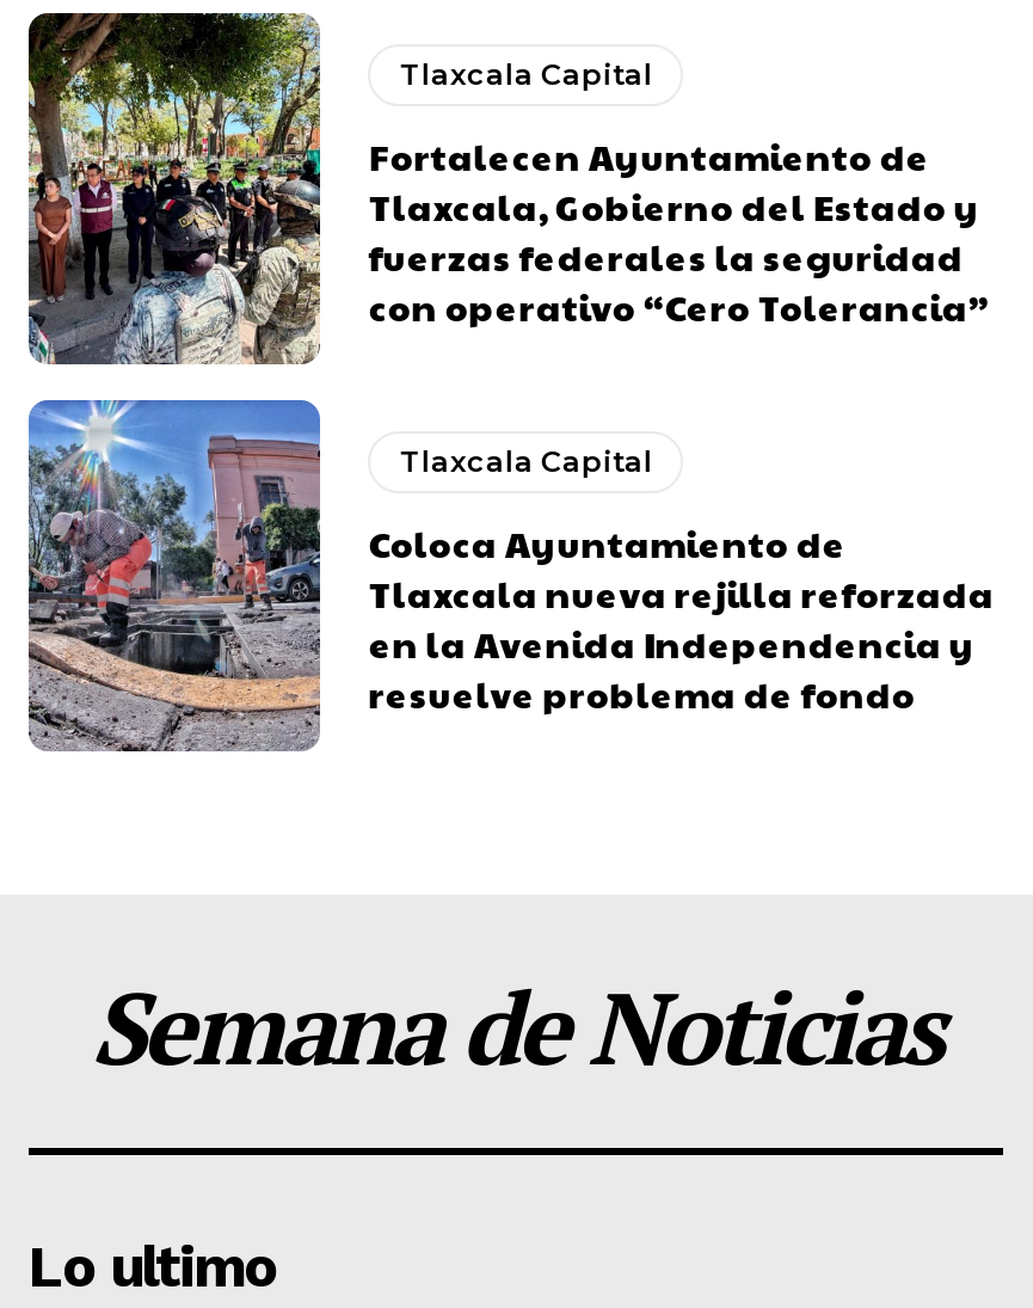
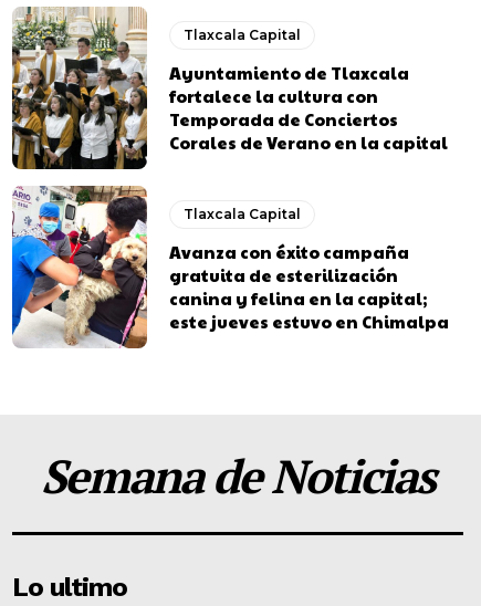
[26,11,990,367] [image] | Fortalecen Ayuntamiento de | Tlaxcala, Gobierno del Estado y | fuerzas federales la seguridad | con operativo “Cero Tolerancia” -> [11,6,448,170] [image] | Ayuntamiento de Tlaxcala | fortalece la cultura con | Temporada de Conciertos | Corales de Verano en la capital
[26,398,995,754] [image] | Coloca Ayuntamiento de | Tlaxcala nueva rejilla reforzada | en la Avenida Independencia y | resuelve problema de fondo -> [11,185,449,349] [image] | Avanza con éxito campaña | gratuita de esterilización | canina y felina en la capital; | este jueves estuvo en Chimalpa

